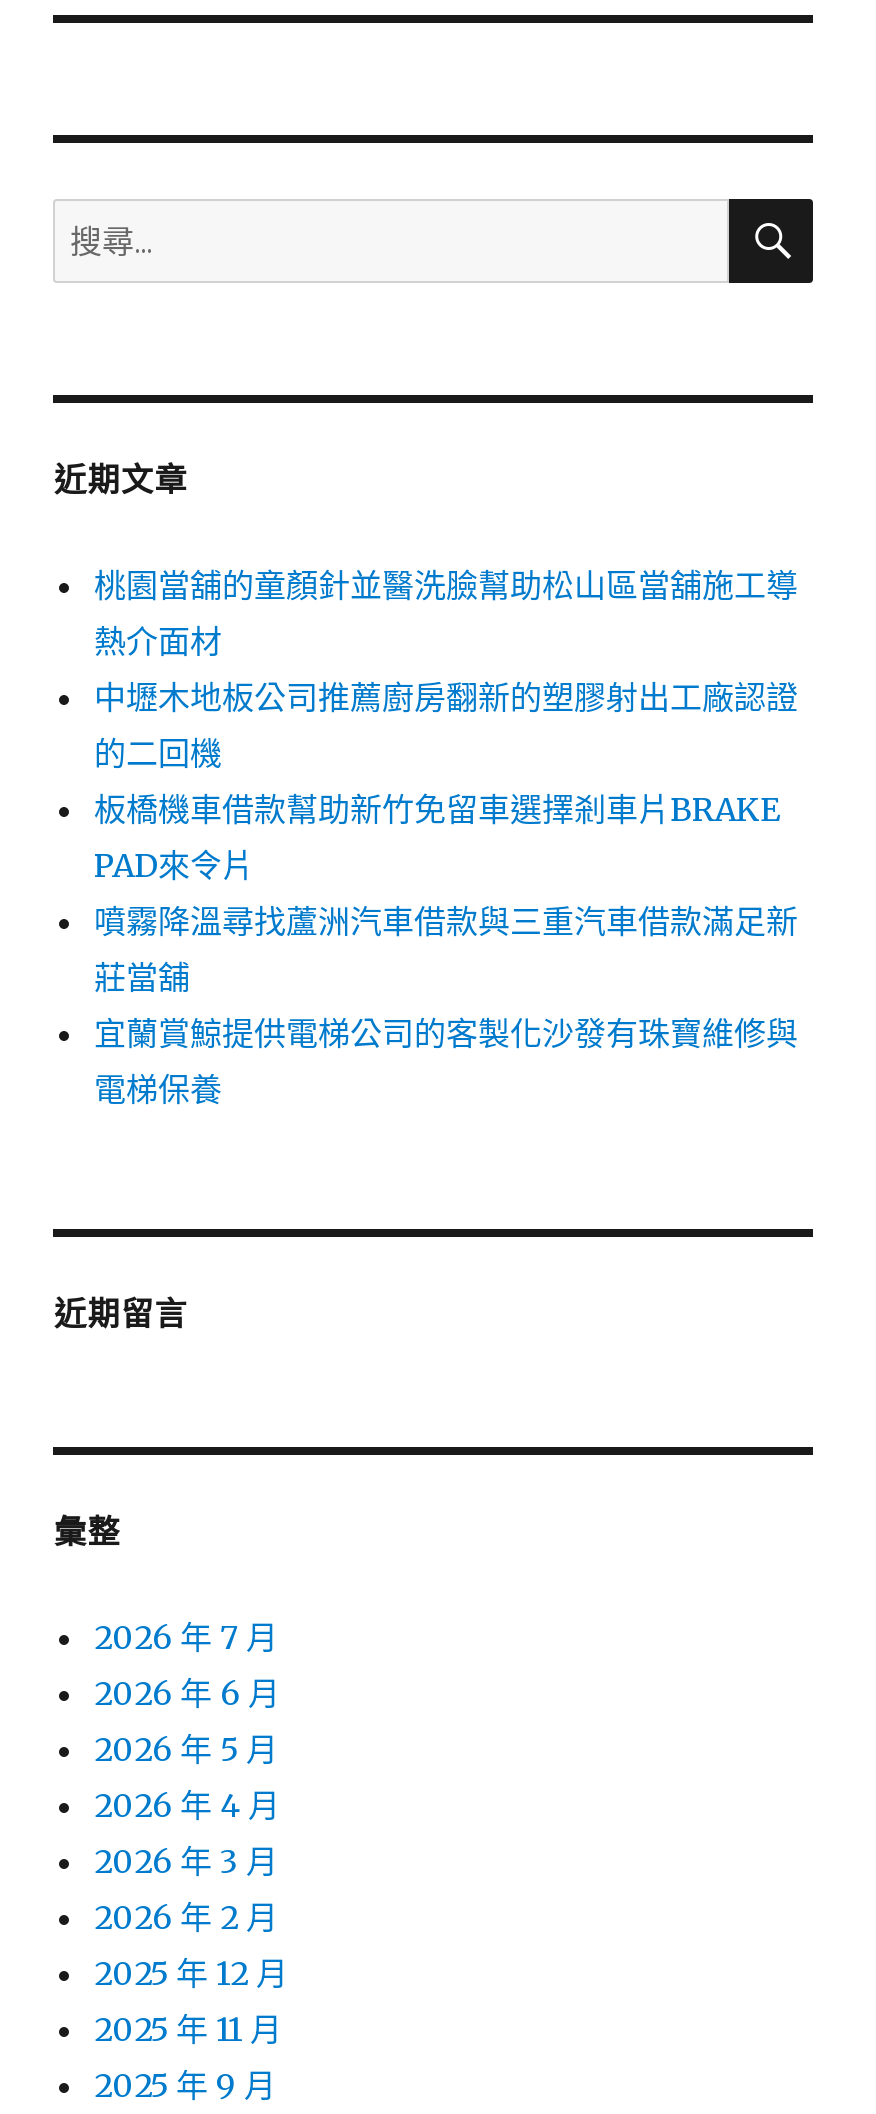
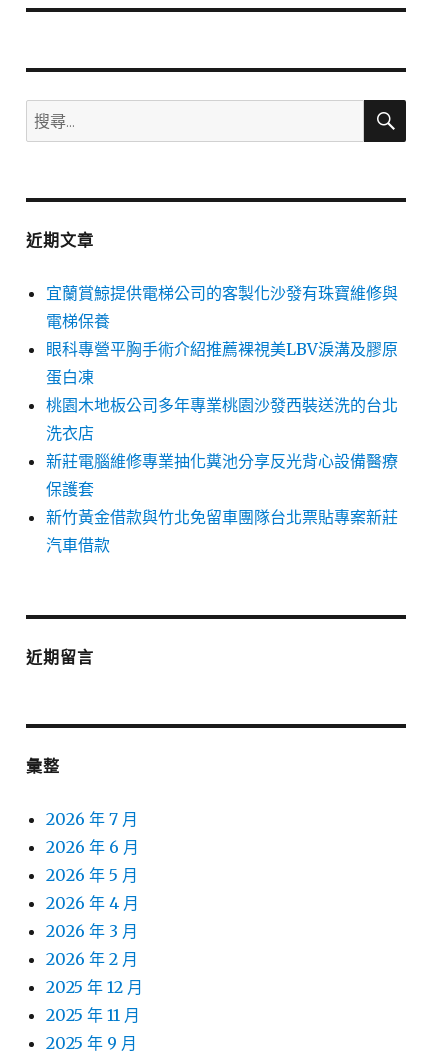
[94,565,798,997] 桃園當舖的童顏針並醫洗臉幫助松山區當舖施工導 | 熱介面材 | 中壢木地板公司推薦廚房翻新的塑膠射出工廠認證 | 的二回機 | 板橋機車借款幫助新竹免留車選擇剎車片BRAKE | PAD來令片 | 噴霧降溫尋找蘆洲汽車借款與三重汽車借款滿足新 | 莊當舖 -> none
moved [94,1013,798,1109] -> [46,283,398,331]: 宜蘭賞鯨提供電梯公司的客製化沙發有珠寶維修與 | 電梯保養
none -> [46,339,398,555] 眼科專營平胸手術介紹推薦裸視美LBV淚溝及膠原 | 蛋白凍 | 桃園木地板公司多年專業桃園沙發西裝送洗的台北 | 洗衣店 | 新莊電腦維修專業抽化糞池分享反光背心設備醫療 | 保護套 | 新竹黃金借款與竹北免留車團隊台北票貼專案新莊 | 汽車借款

